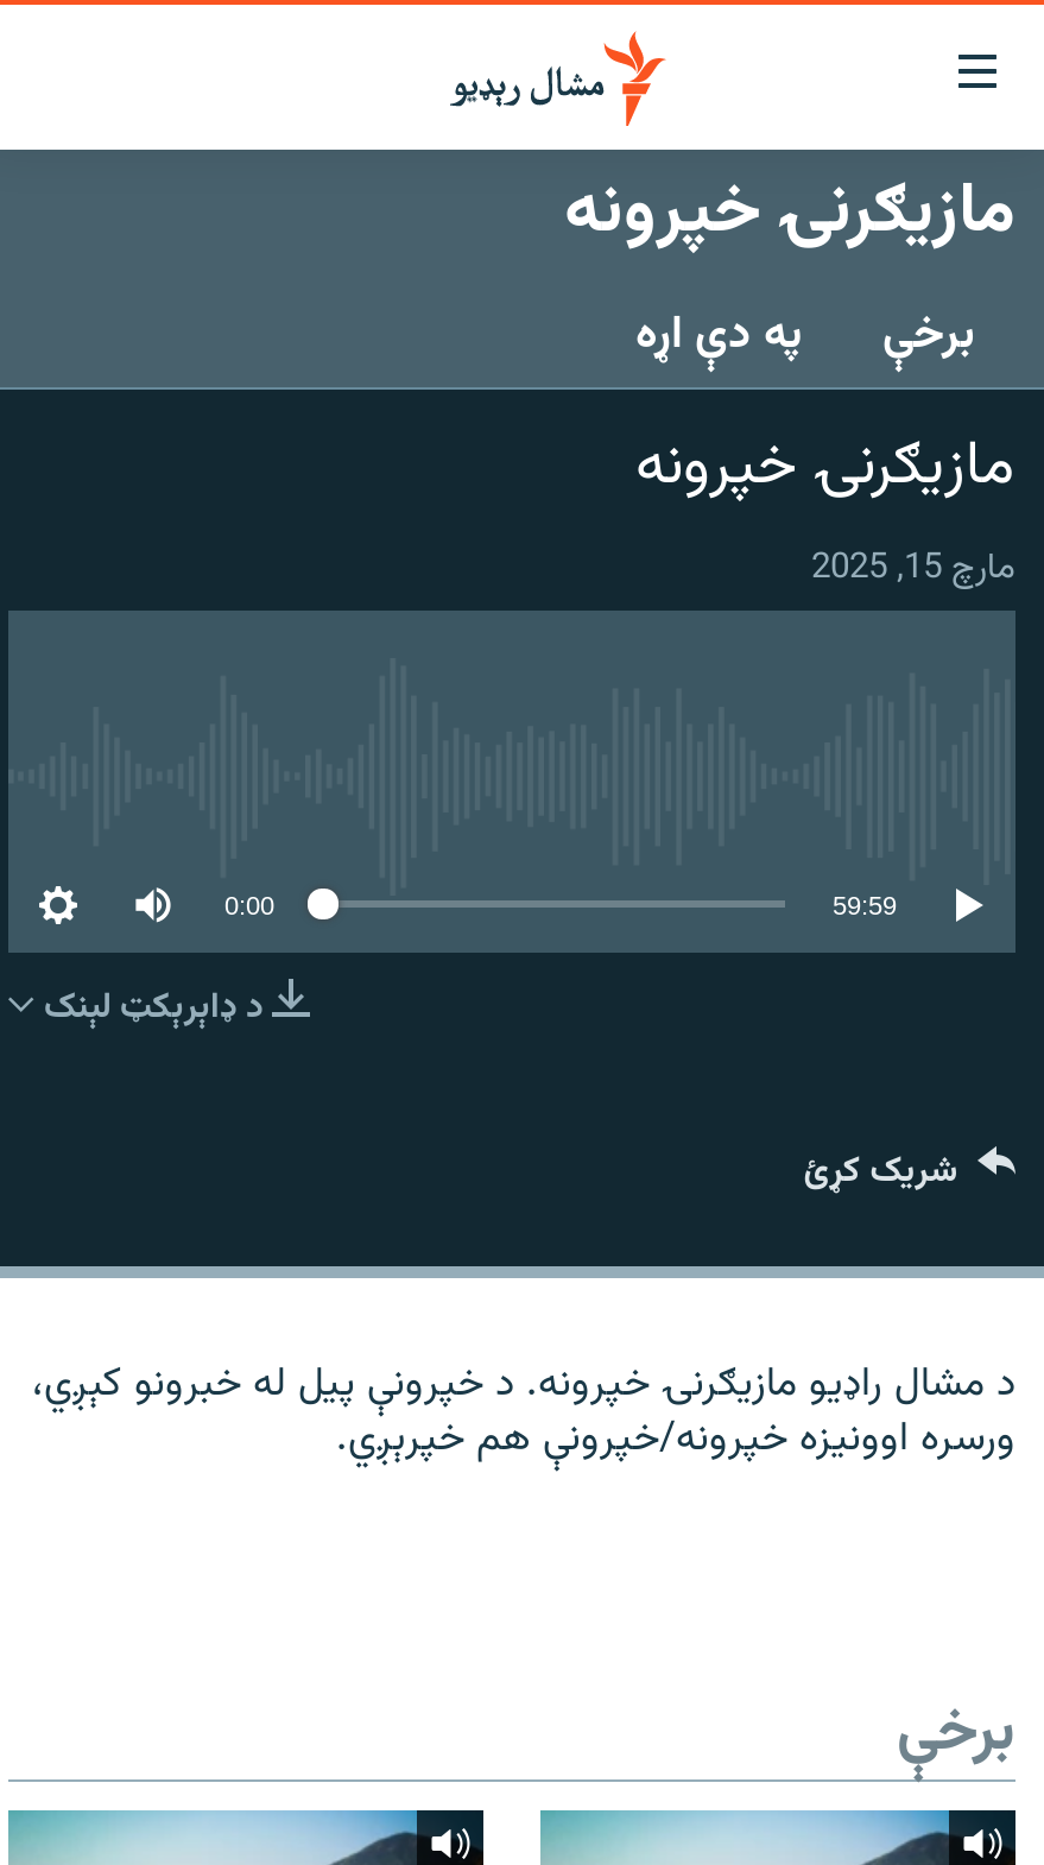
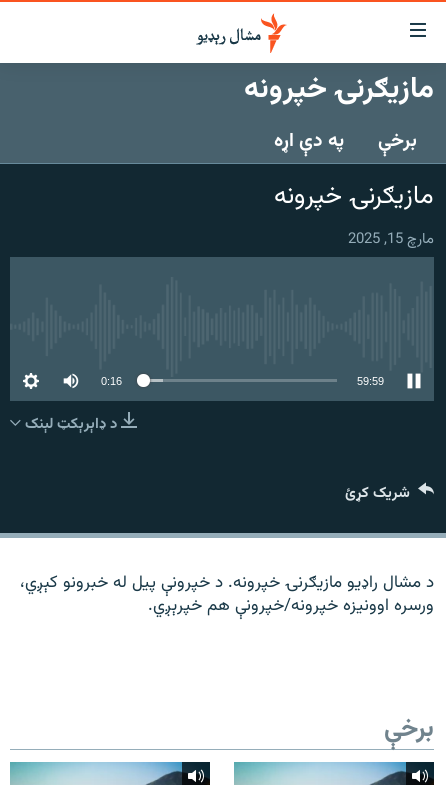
[224,891,274,919] 0:00 -> [101,375,122,387] 0:16

